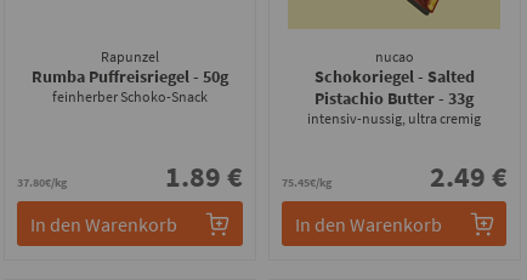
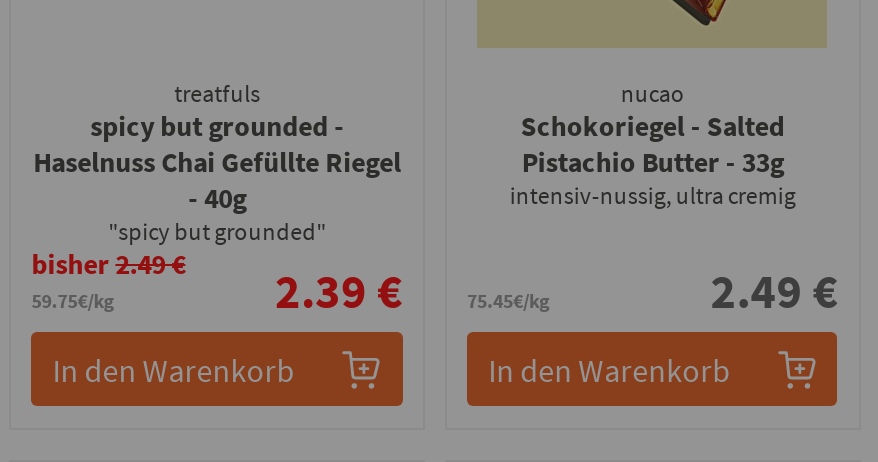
[32,47,228,105] Rapunzel | Rumba Puffreisriegel - 50g | feinherber Schoko-Snack -> [31,77,401,315] treatfuls | spicy but grounded - | Haselnuss Chai Gefüllte Riegel | - 40g | "spicy but grounded" | 59.75€/kg
[17,158,243,196] 37.80€/kg | 1.89 € -> [31,247,403,323] bisher 2.49 € | 2.39 €

